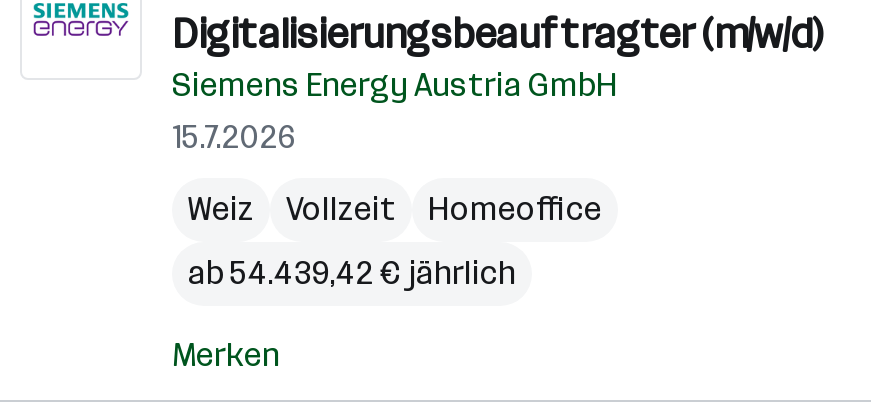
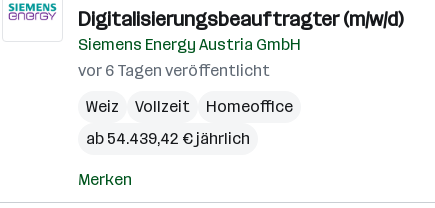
[172,118,296,156] 15.7.2026 -> [78,61,270,80] vor 6 Tagen veröffentlicht

